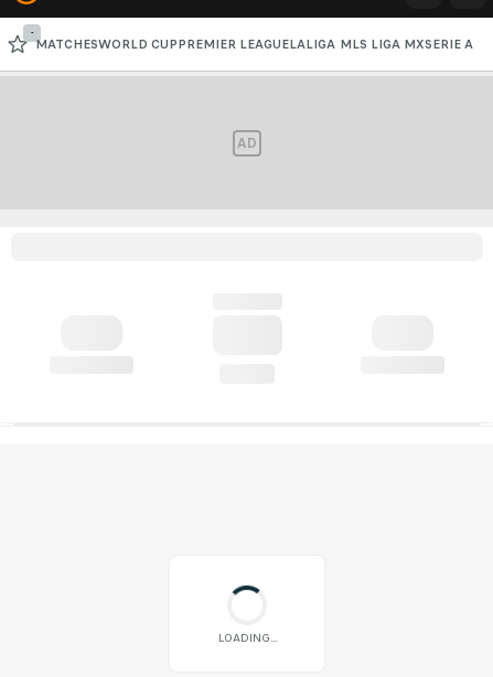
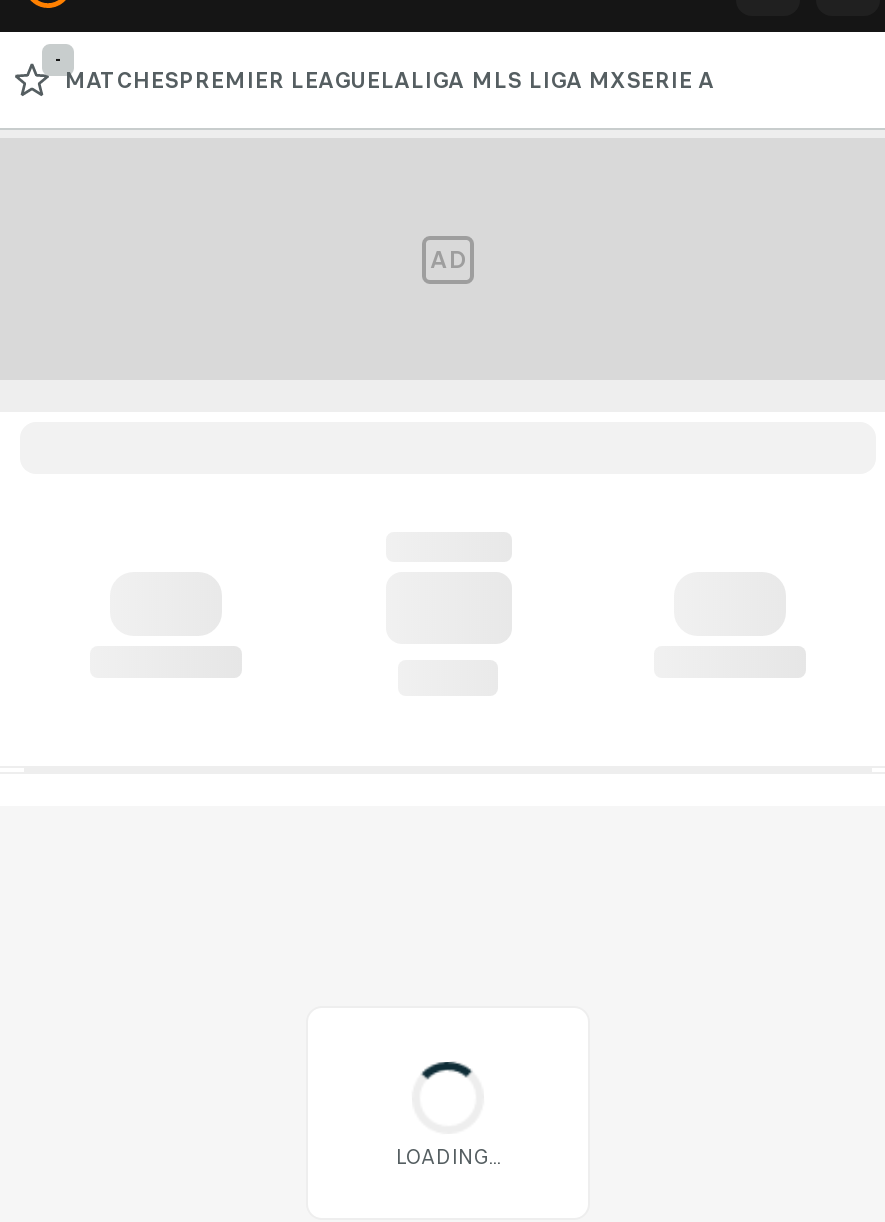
[35,36,473,52] MATCHESWORLD CUP PREMIER LEAGUELALIGA MLS LIGA MXSERIE A -> [64,66,714,94] MATCHESPREMIER LEAGUELALIGA MLS LIGA MXSERIE A

